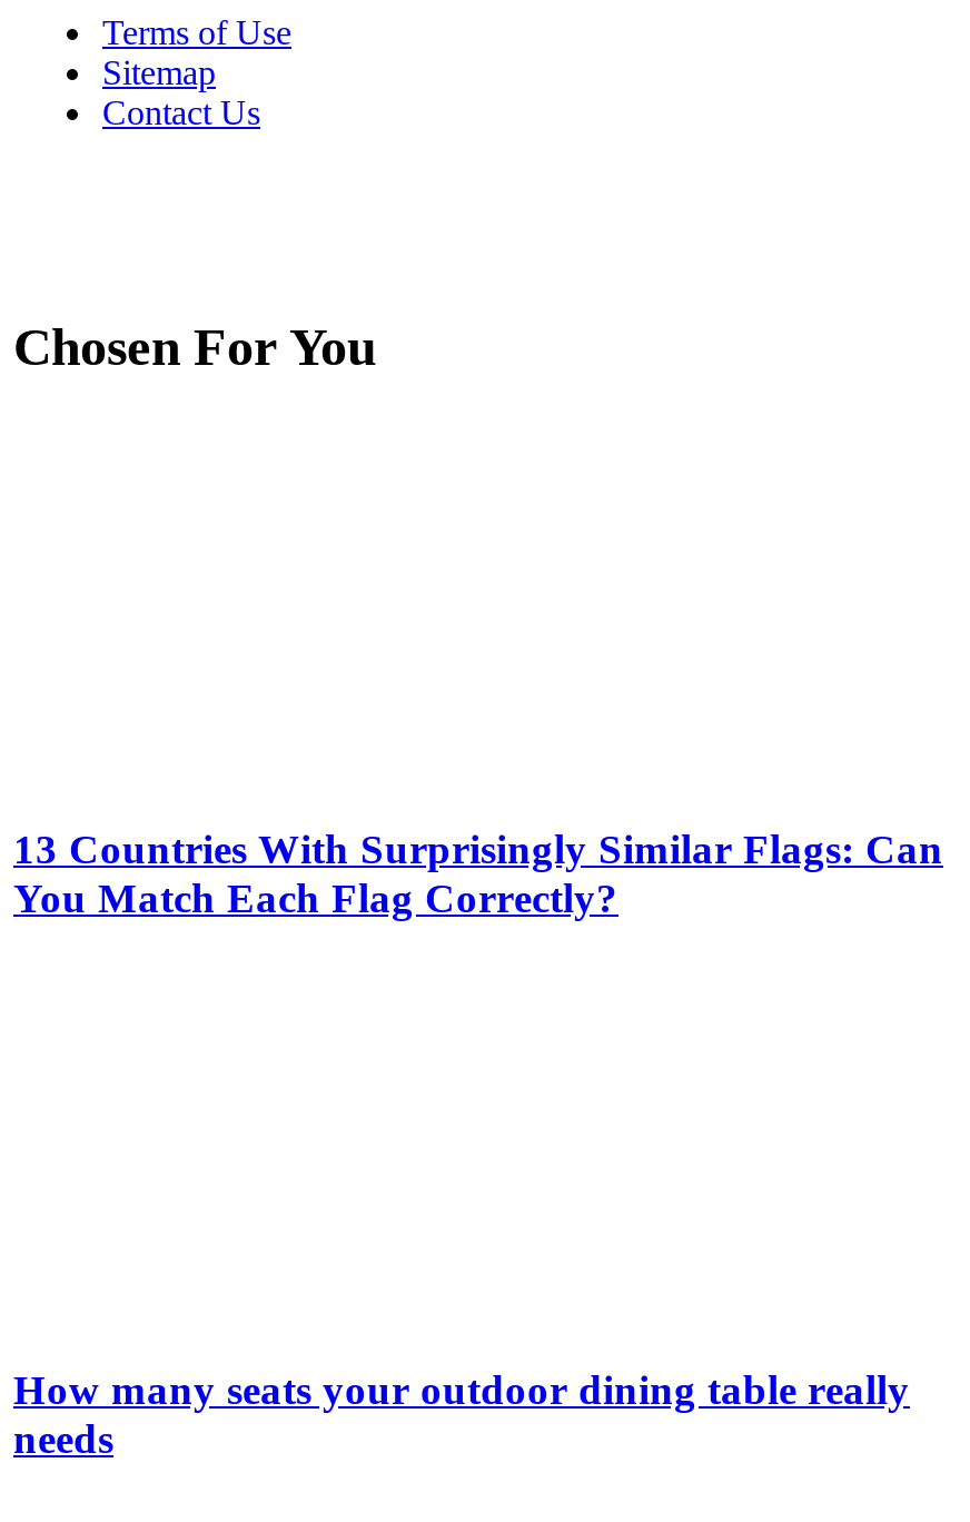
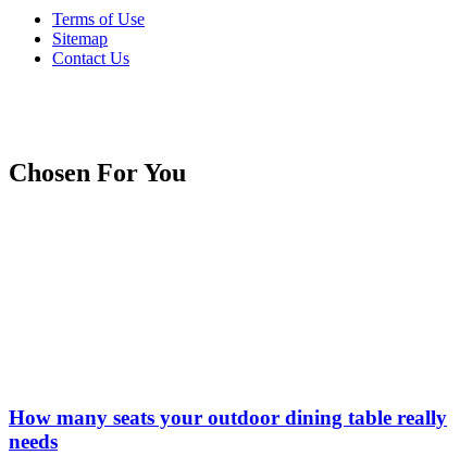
[13,824,943,920] 13 Countries With Surprisingly Similar Flags: Can | You Match Each Flag Correctly? -> none

